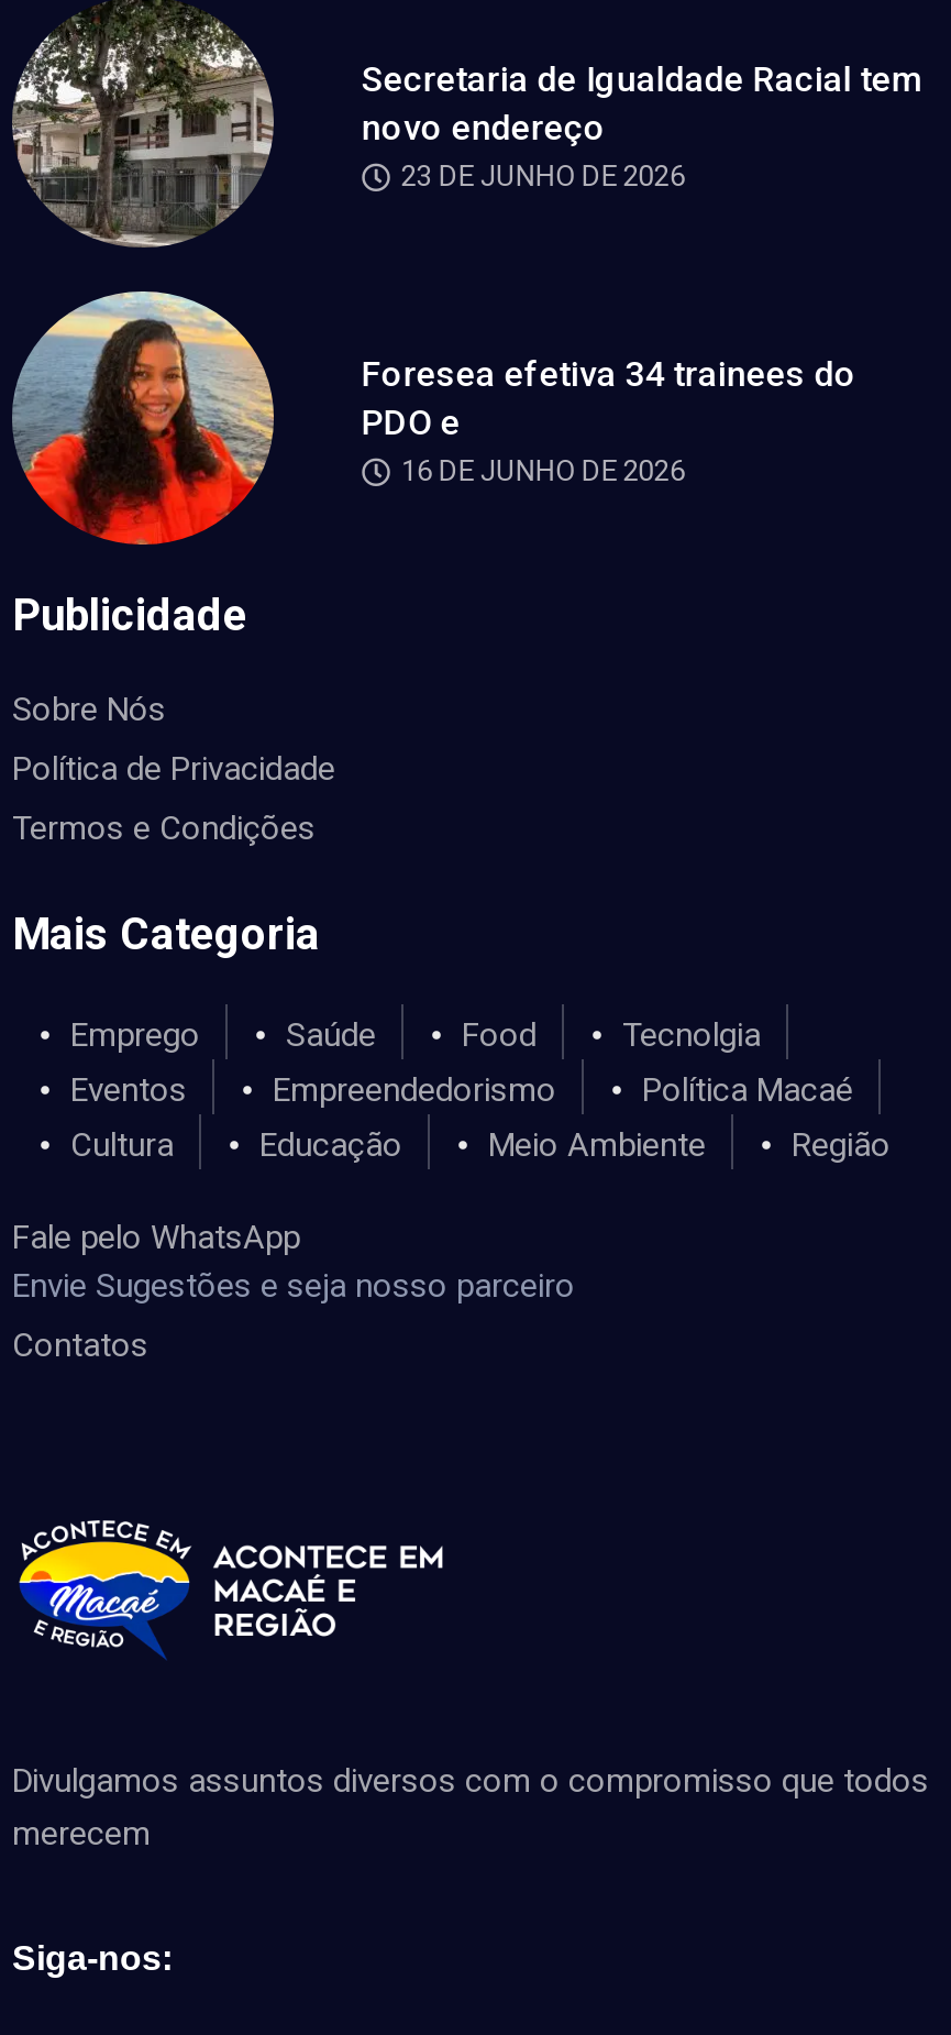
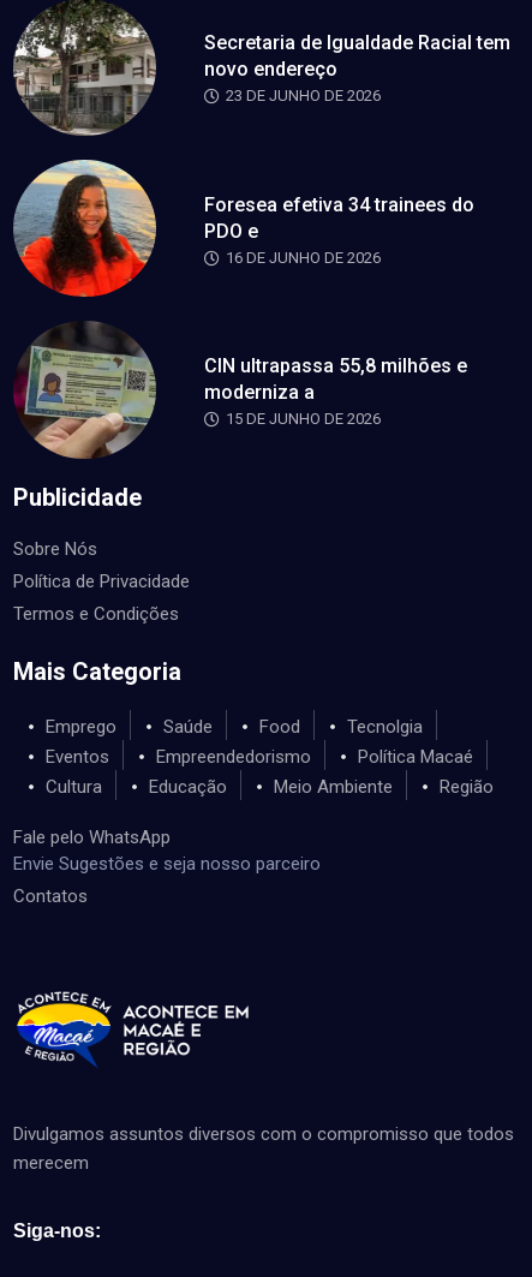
none -> [13,321,467,459] [image] | CIN ultrapassa 55,8 milhões e | moderniza a | 15 DE JUNHO DE 2026

